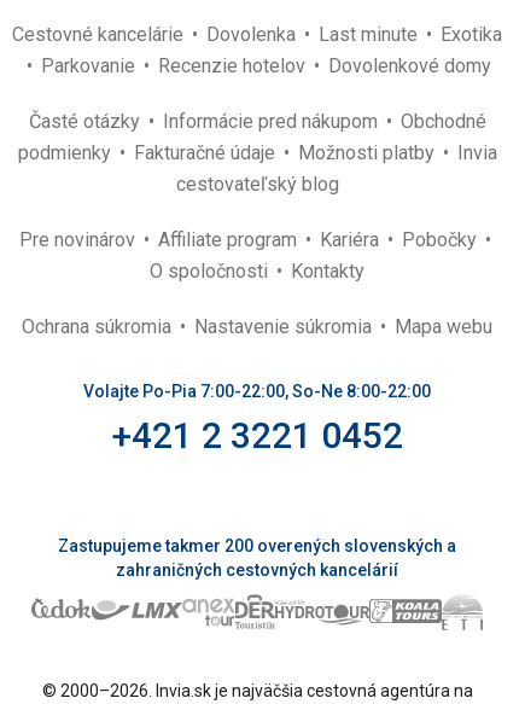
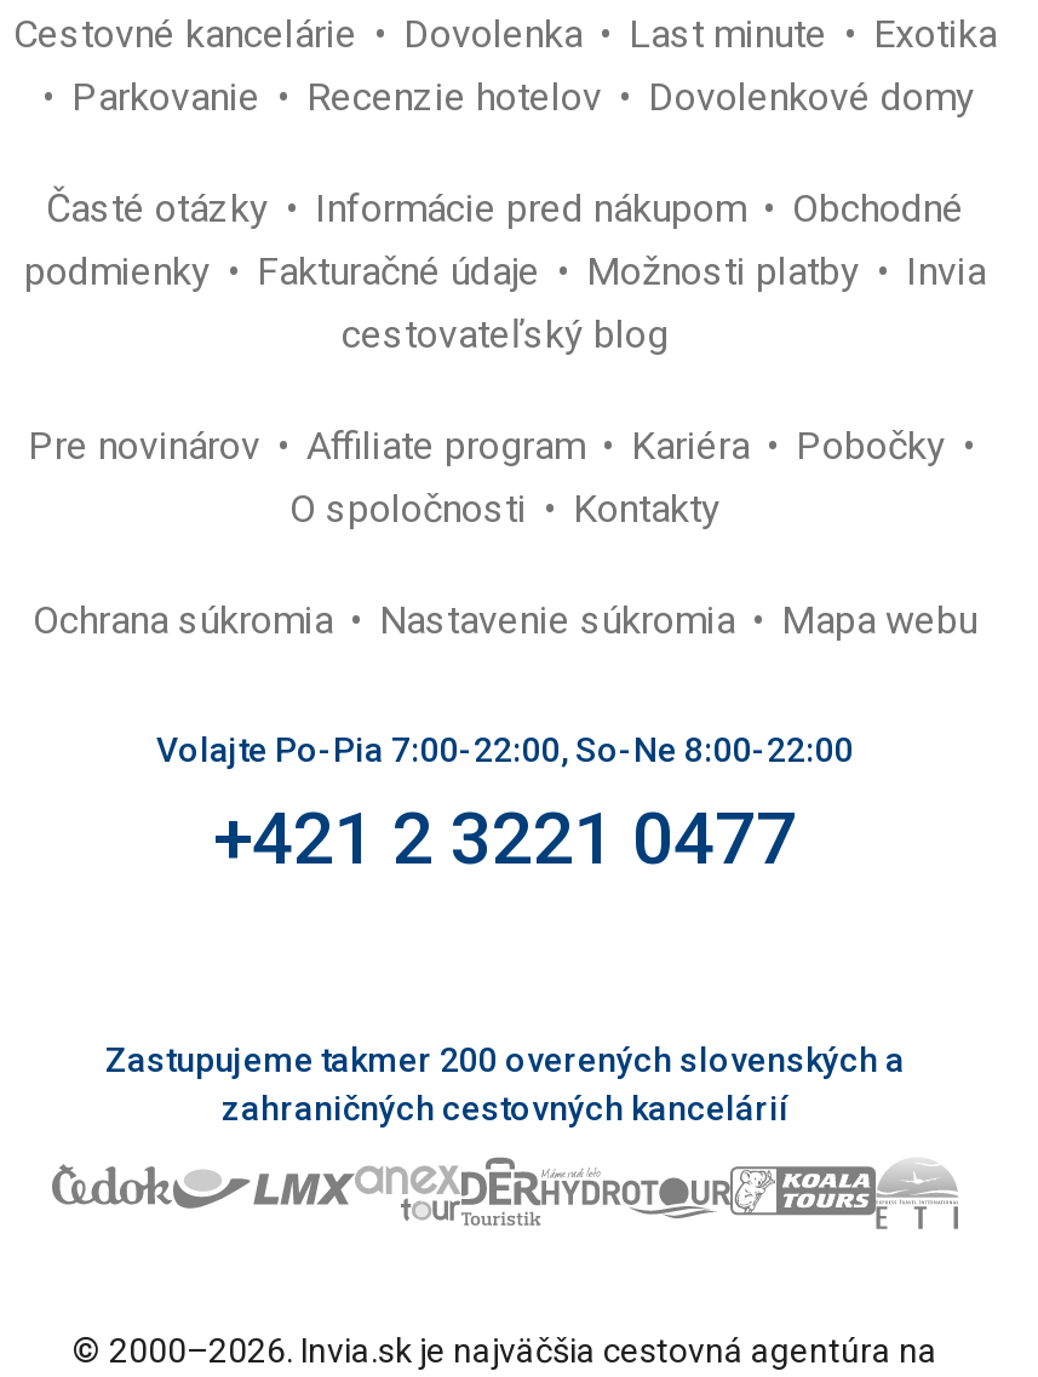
[112,414,402,456] +421 2 3221 0452 -> [213,796,797,880] +421 2 3221 0477

